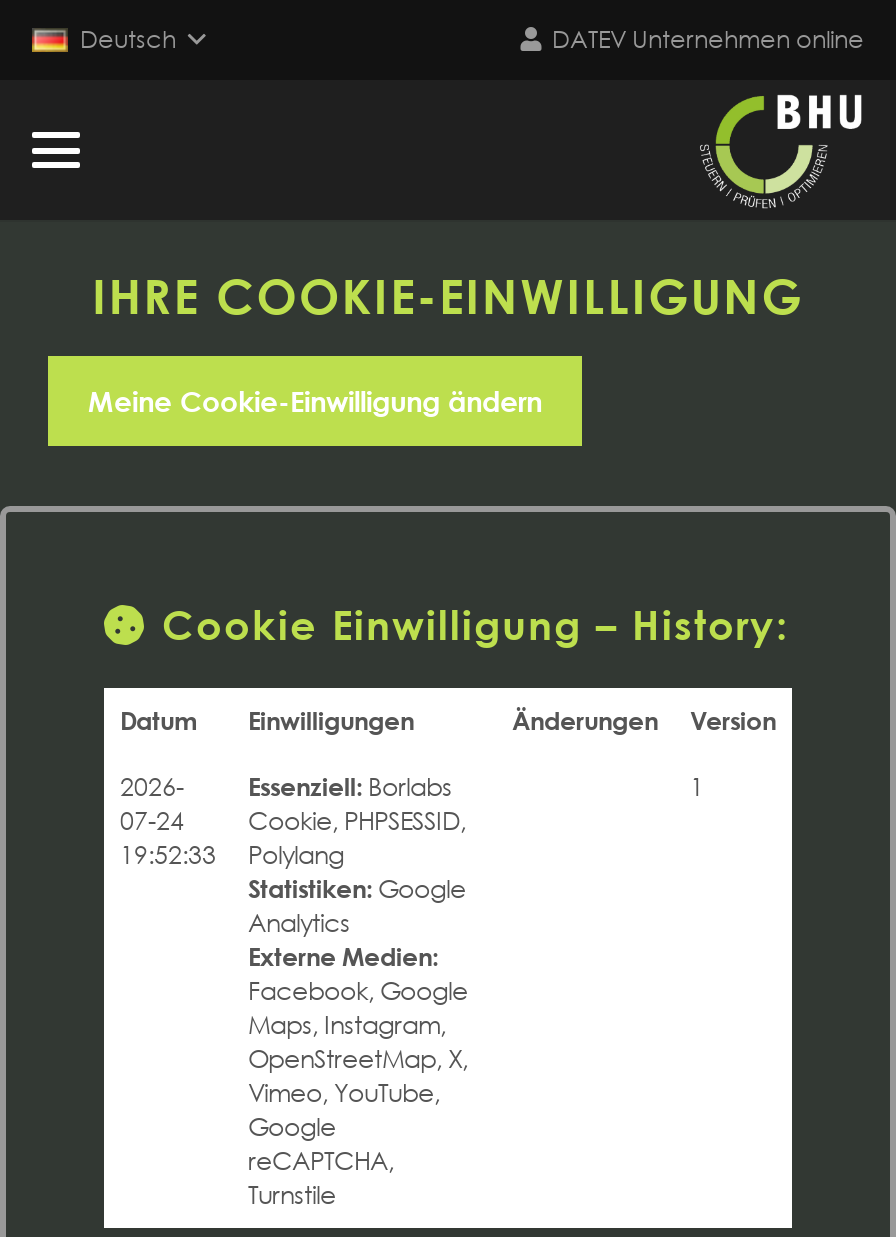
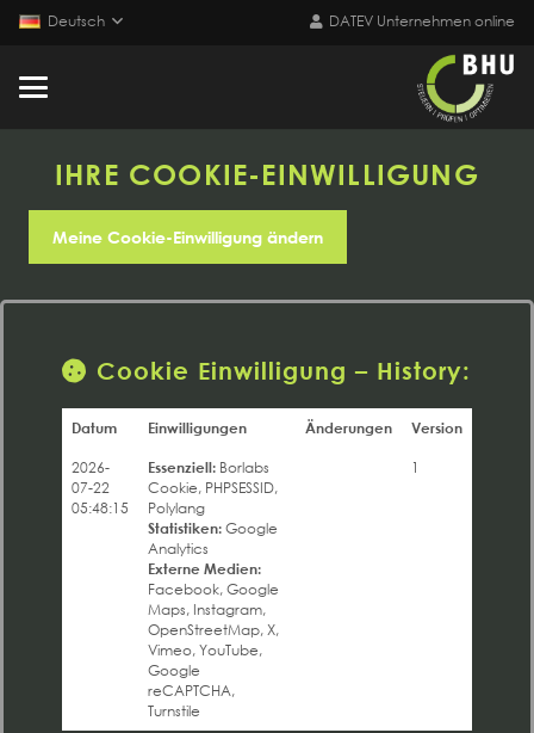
[120,806,184,836] 07-24 -> [72,479,110,497] 07-22
[120,840,344,870] 19:52:33 Polylang -> [72,499,205,517] 05:48:15 Polylang

